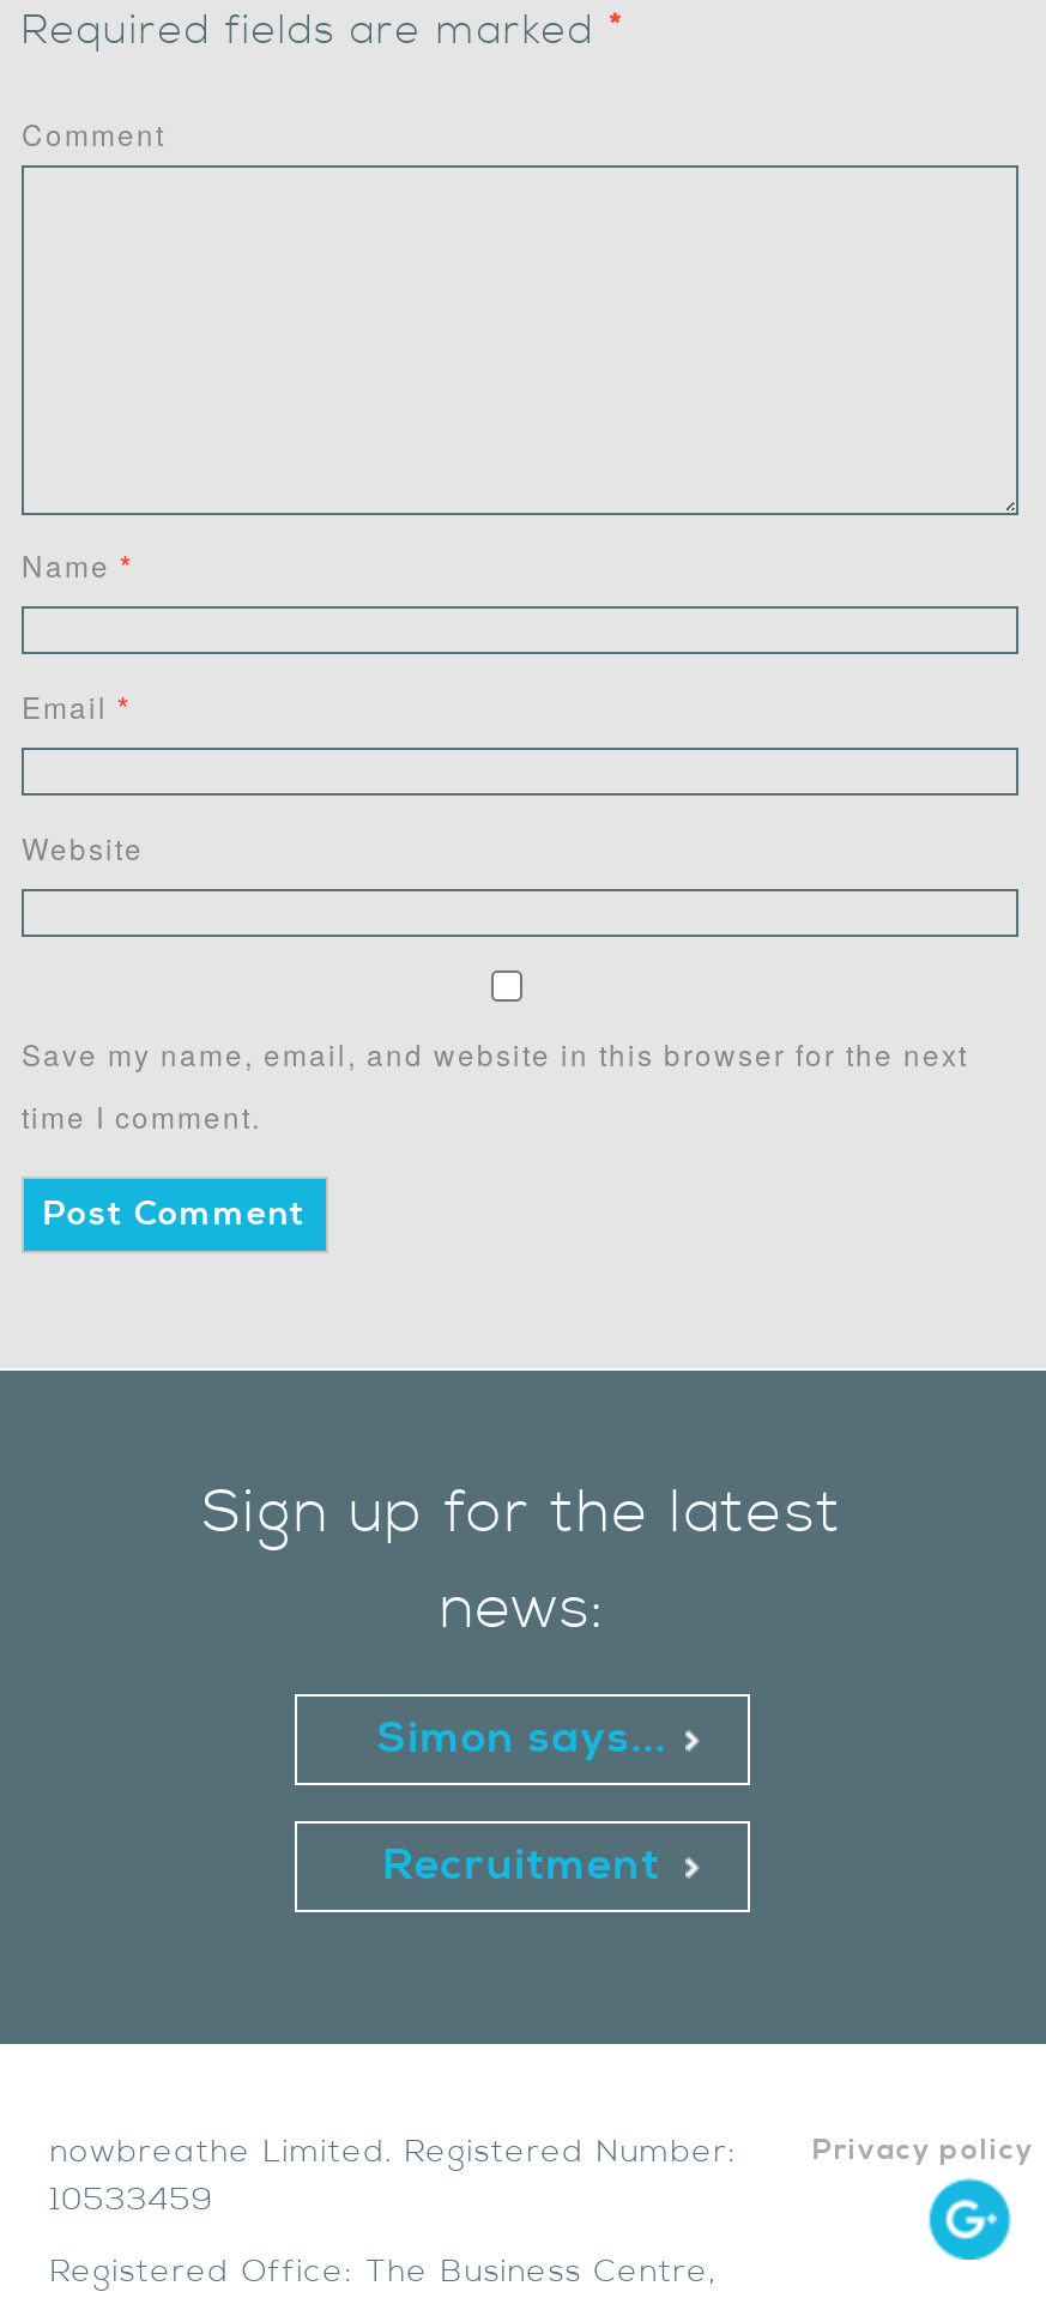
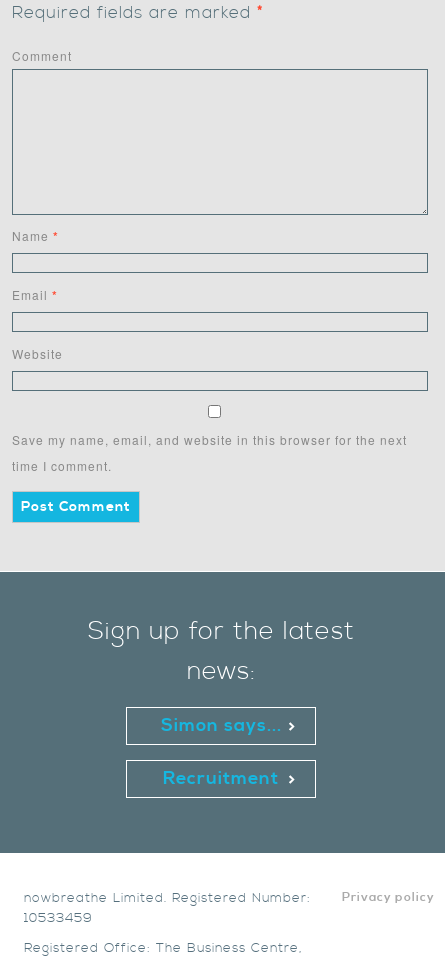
[927,2176,1014,2262] [image] -> none

